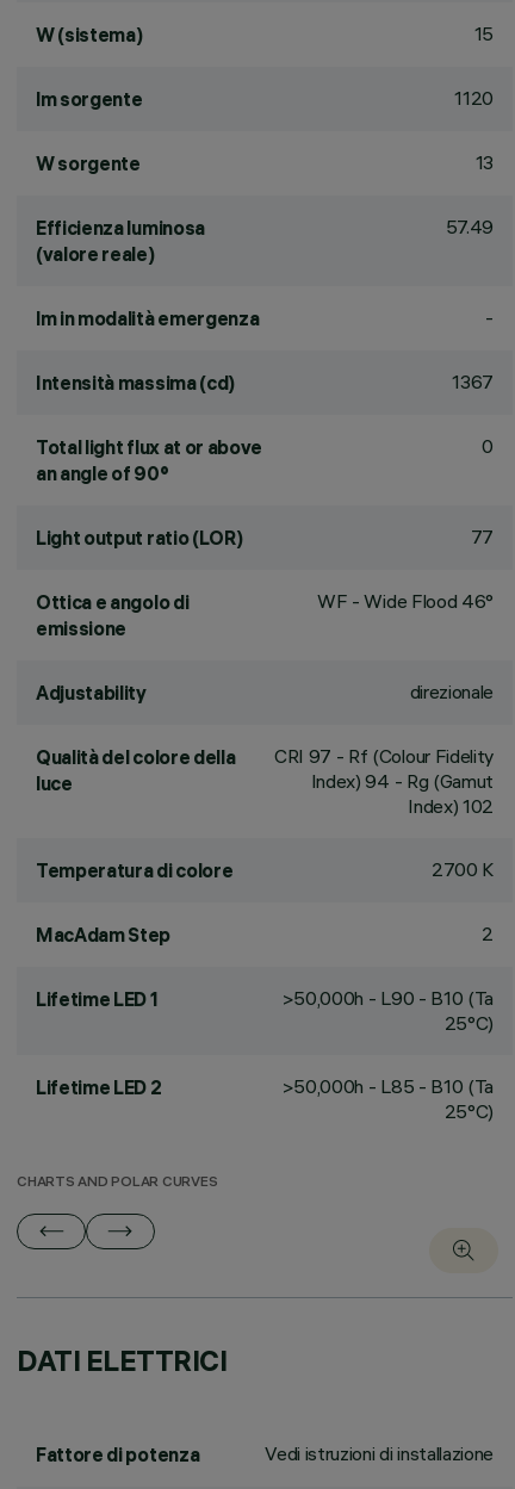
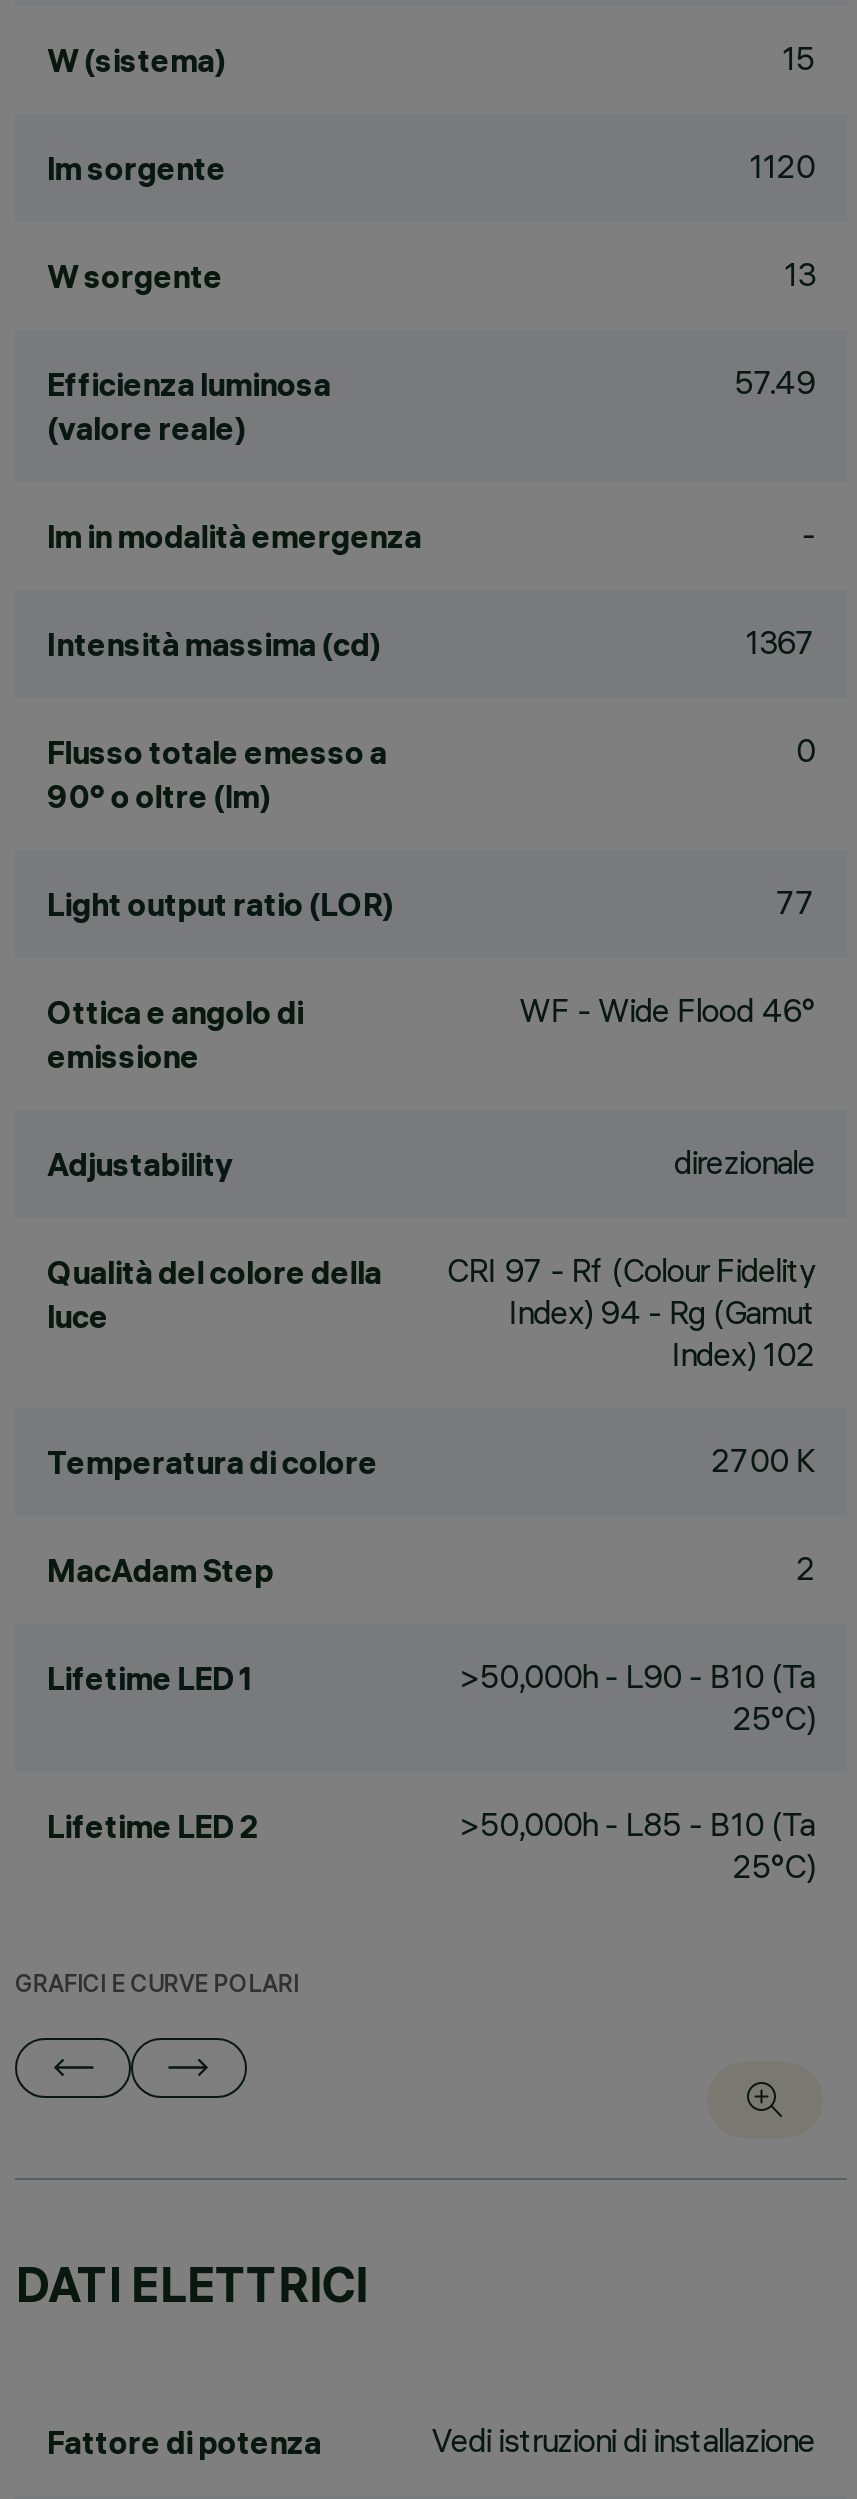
[36,435,262,485] Total light flux at or above | an angle of 90° -> [47,732,387,816] Flusso totale emesso a | 90° o oltre (lm)
[17,1175,218,1191] CHARTS AND POLAR CURVES -> [15,1974,298,2000] GRAFICI E CURVE POLARI

